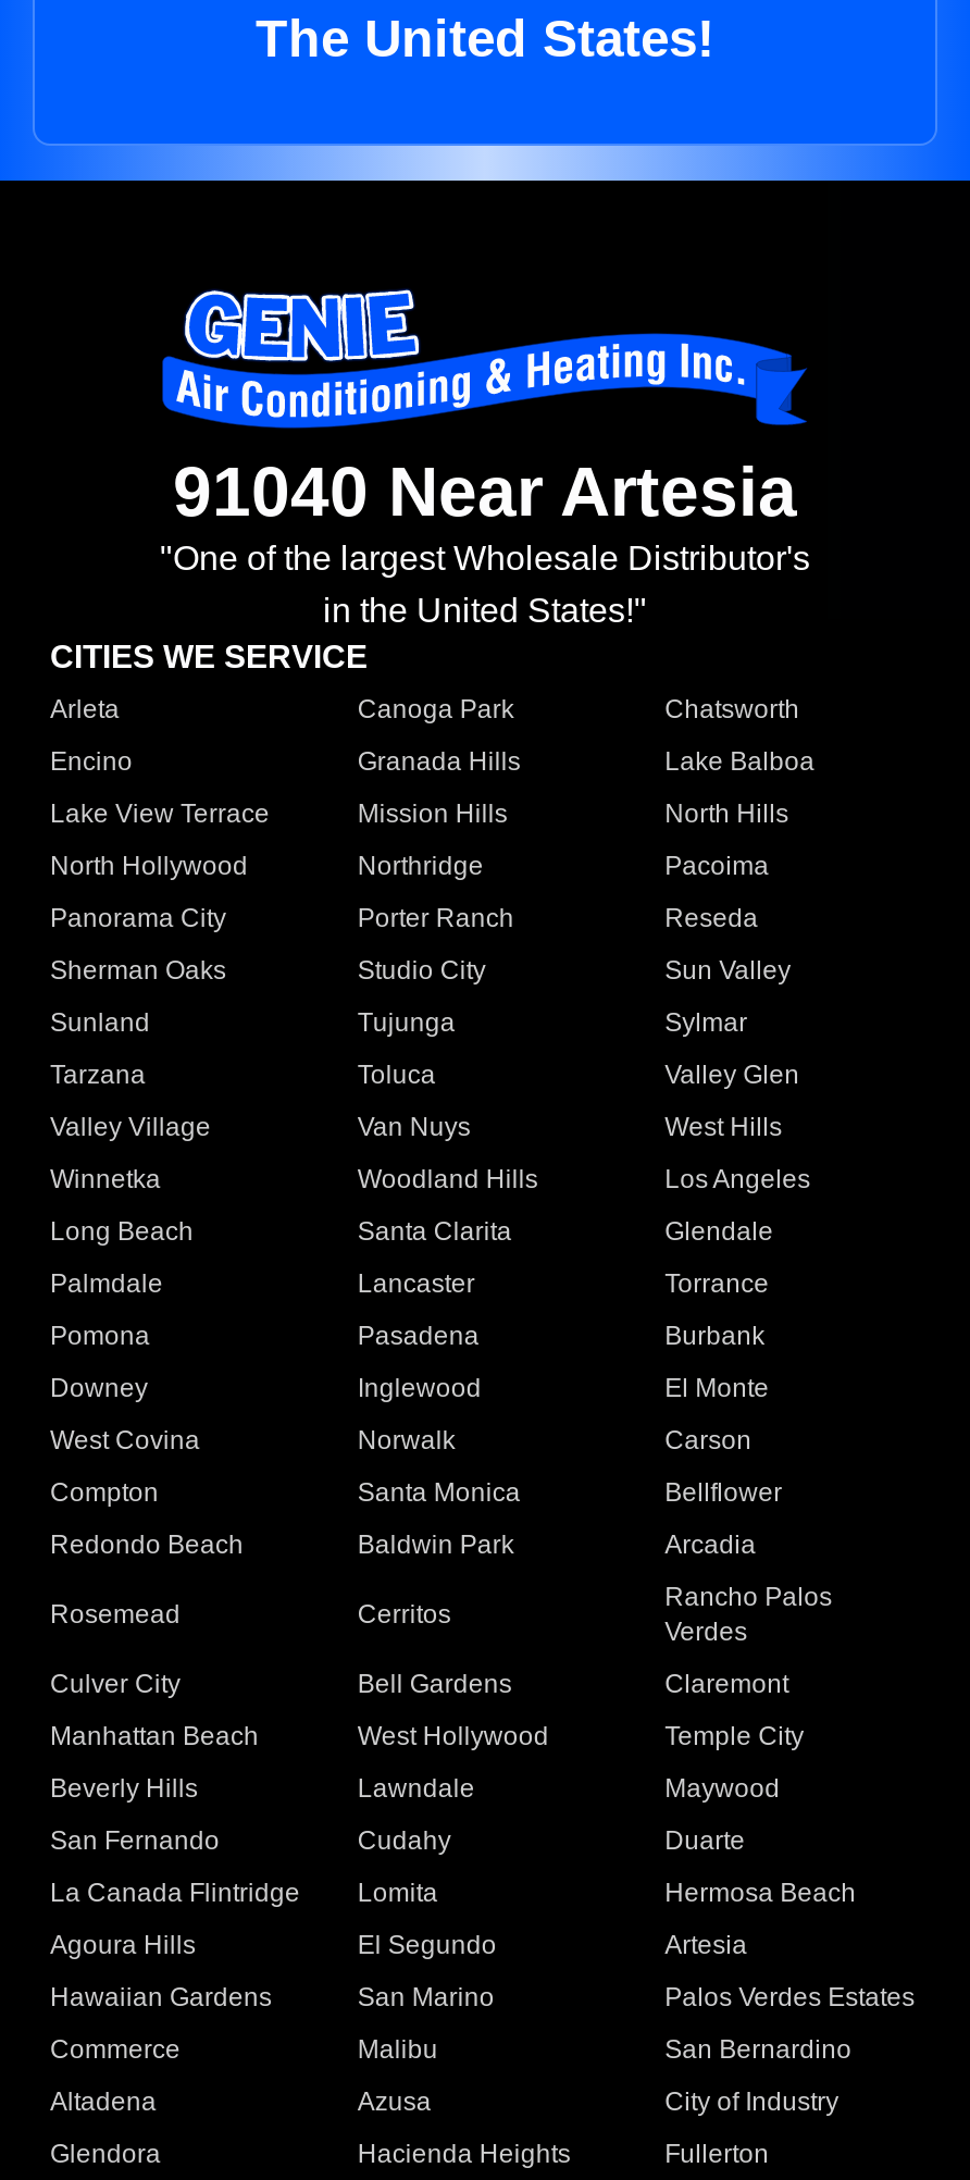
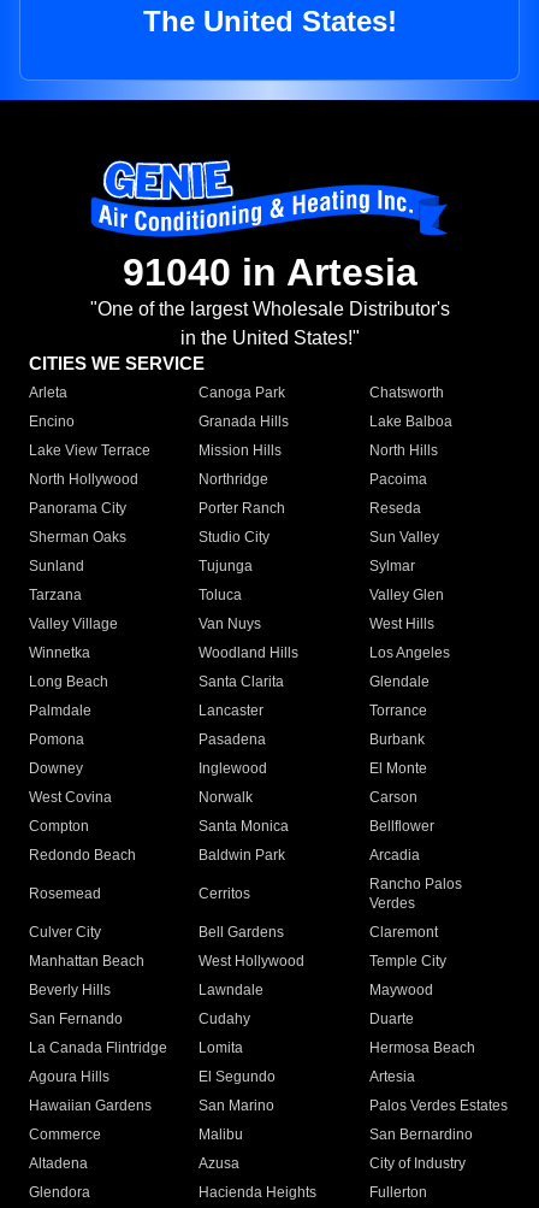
[173,453,797,532] 91040 Near Artesia -> [122,251,417,294] 91040 in Artesia

